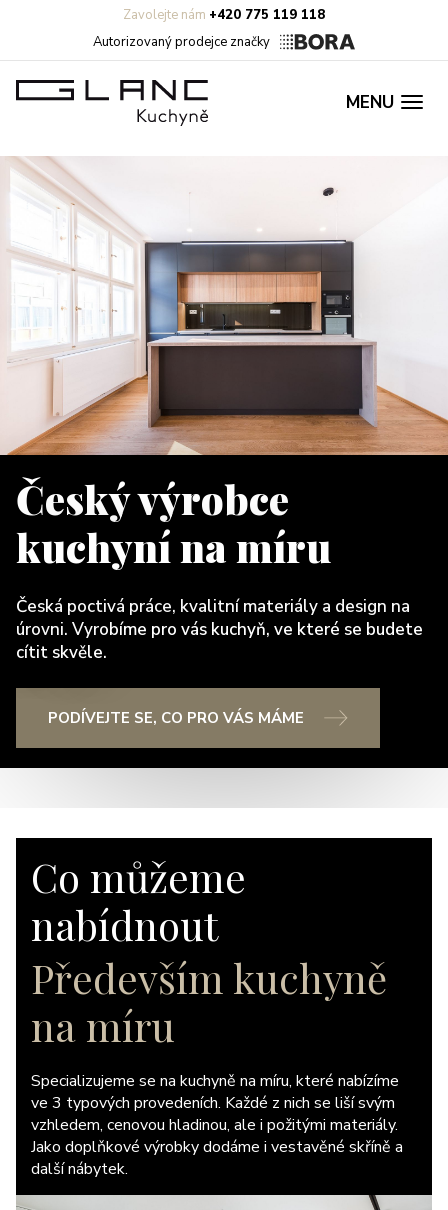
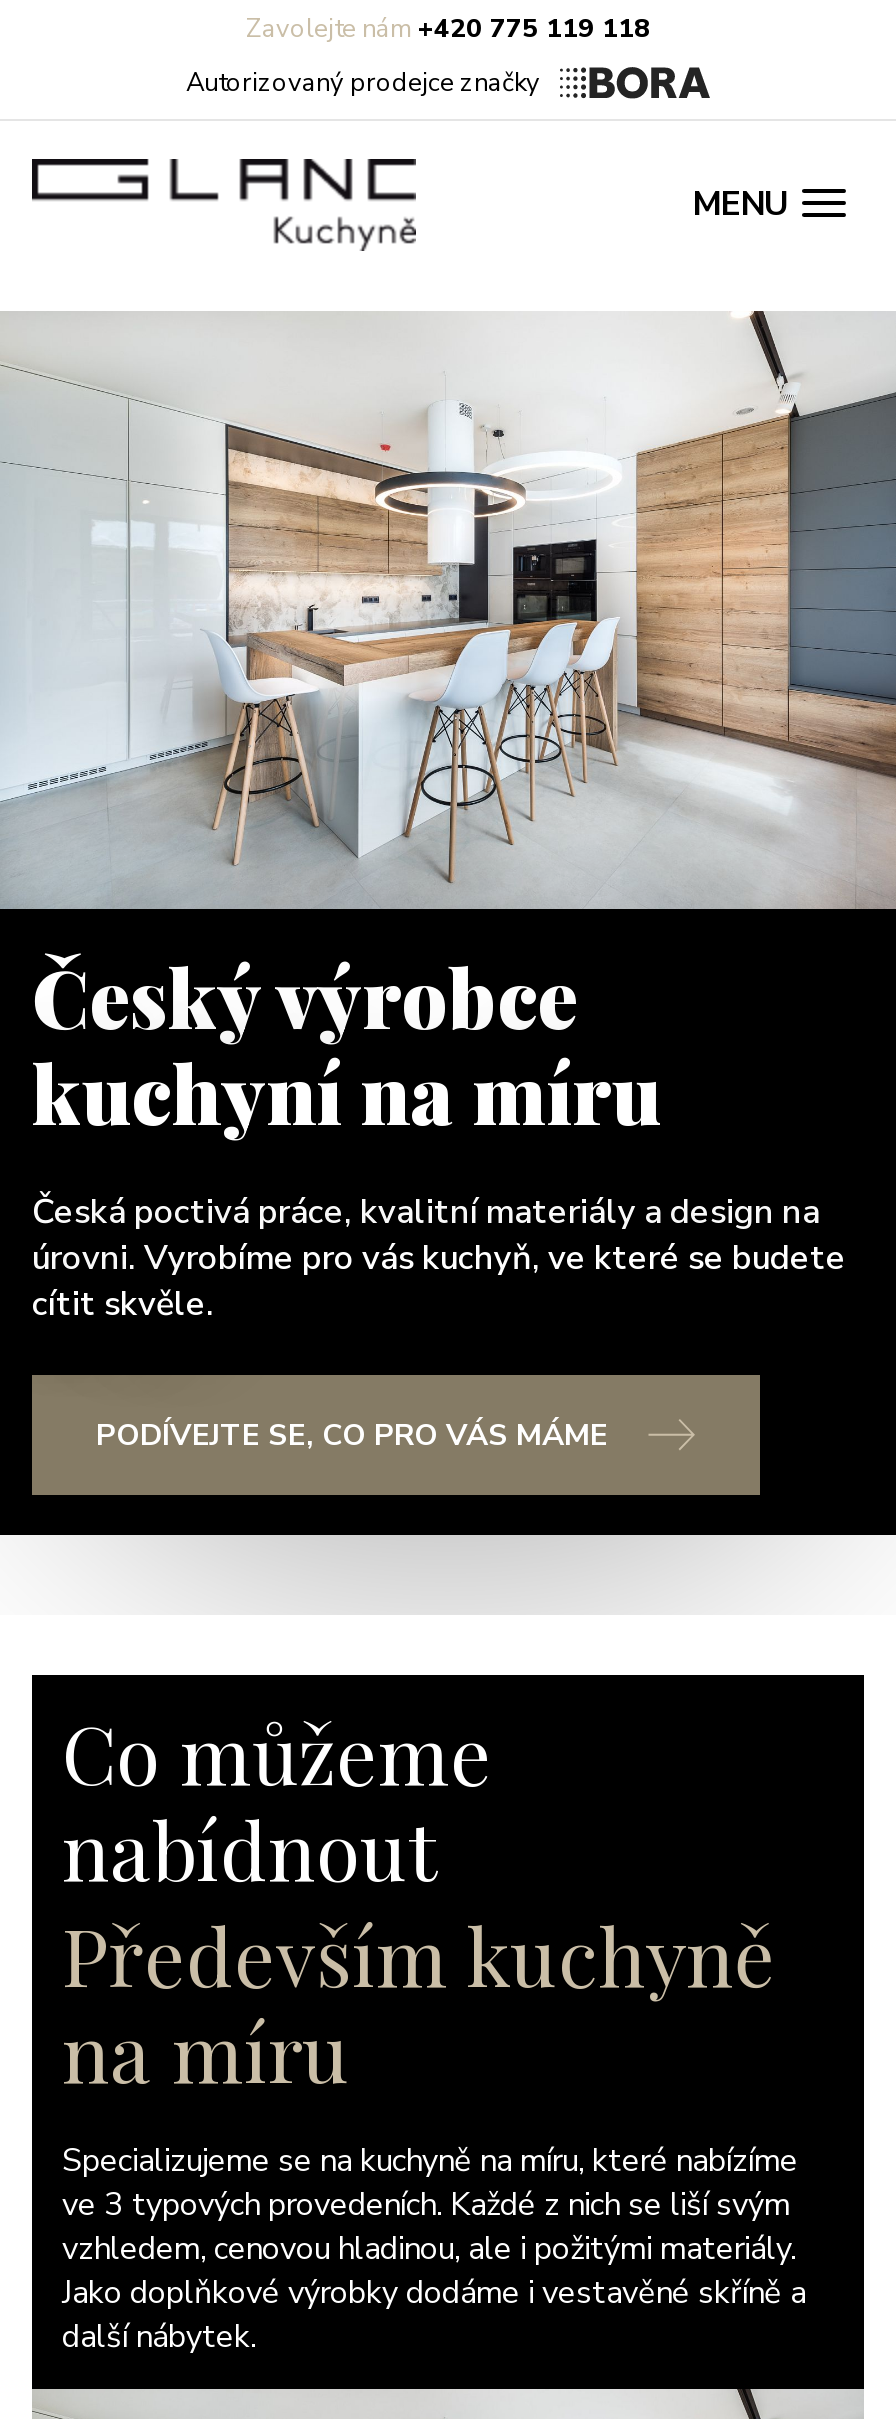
[3,156,445,456] [image] -> [6,309,890,911] [image]

